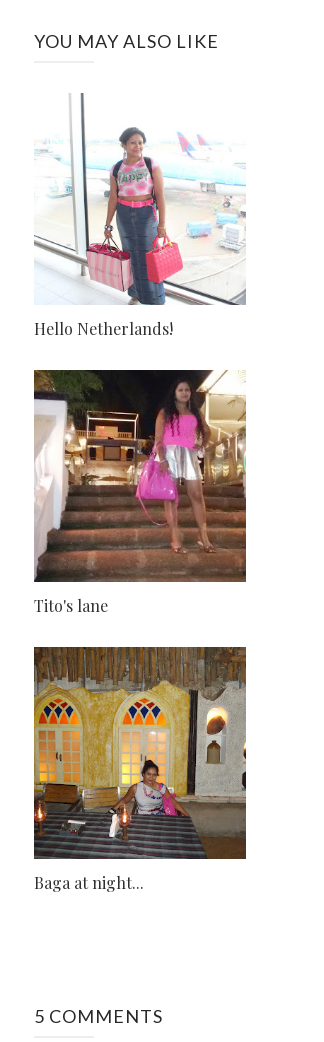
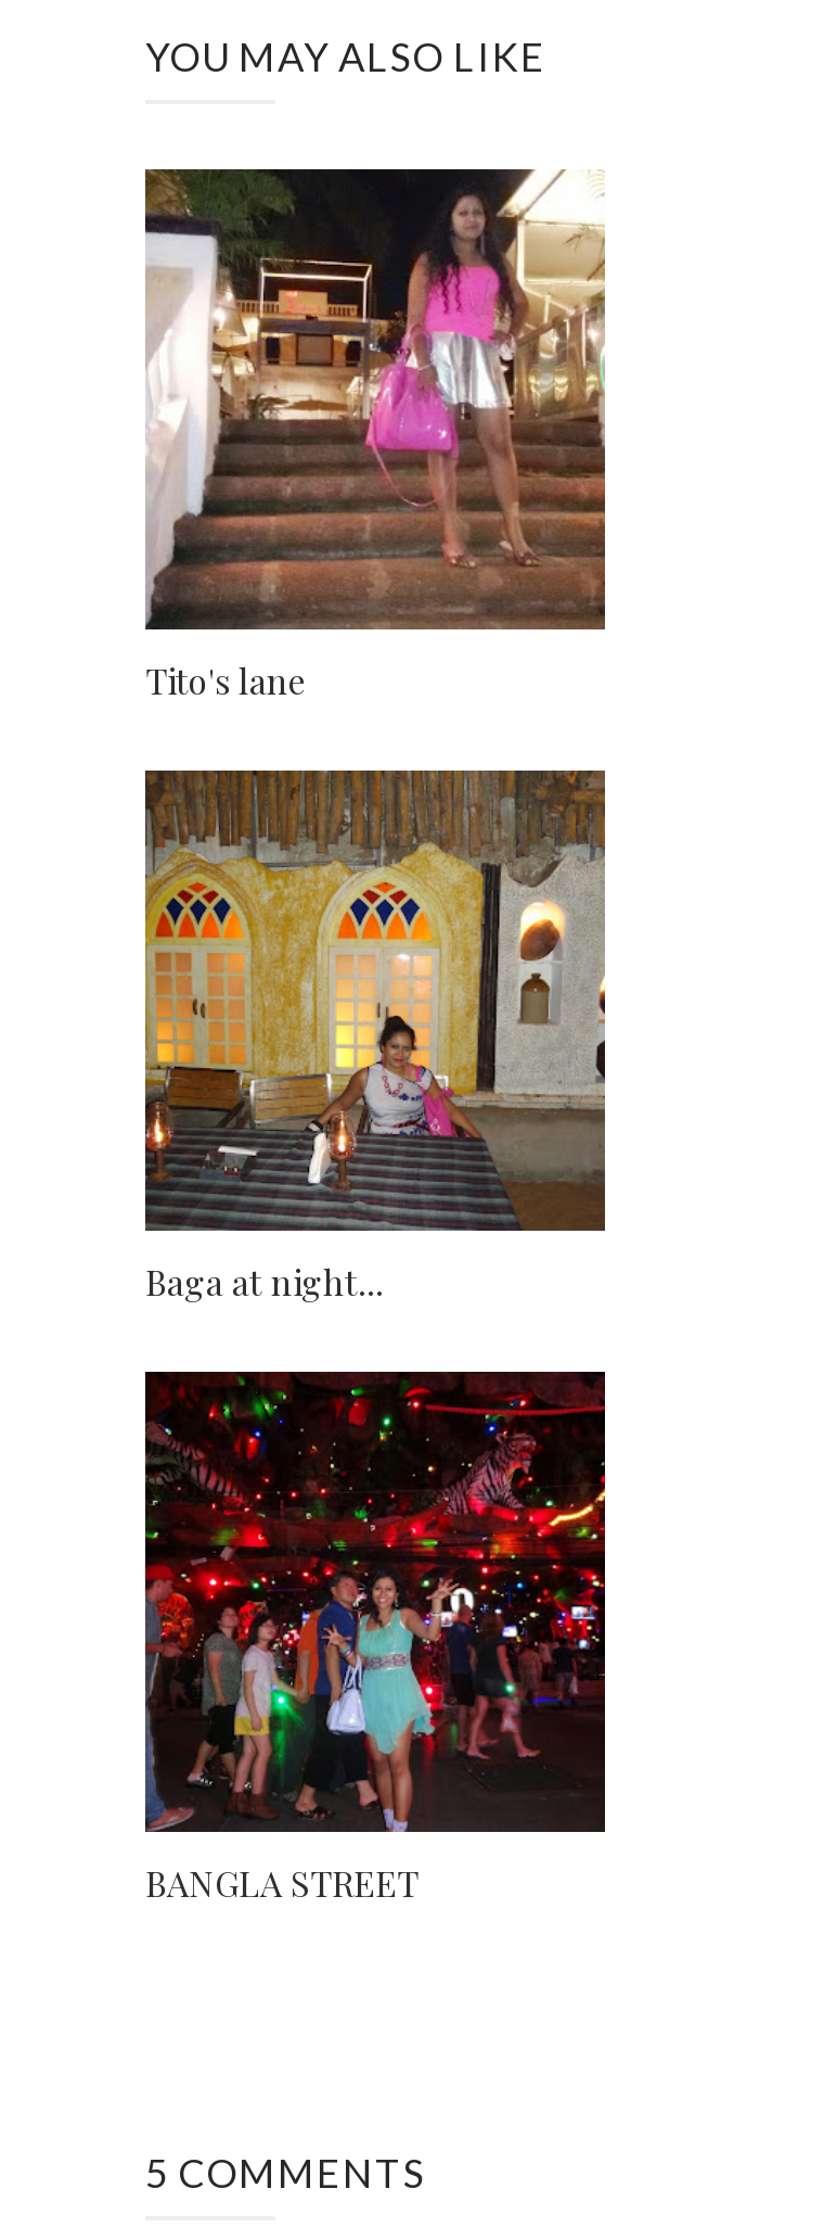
[34,93,246,339] [image] | Hello Netherlands! -> none
moved [33,369,248,893] -> [143,167,609,1304]: [image] | Tito's lane | Baga at night...
none -> [143,1372,607,1905] [image] | BANGLA STREET

